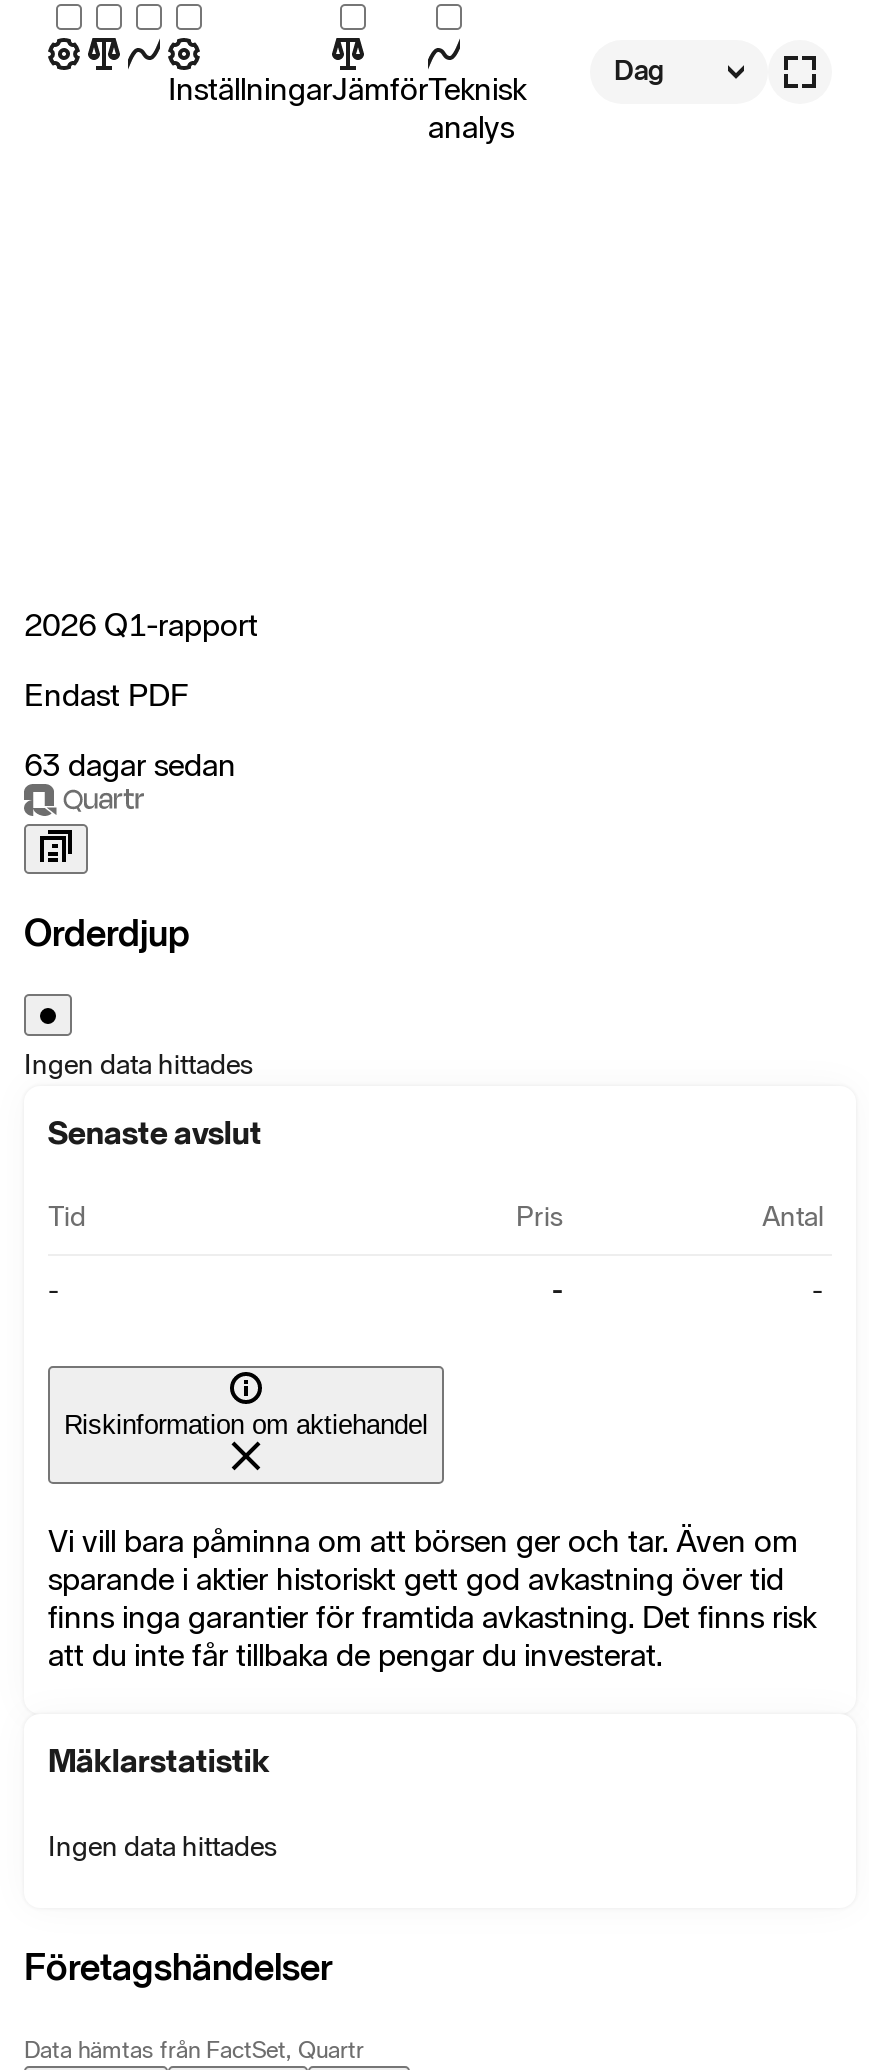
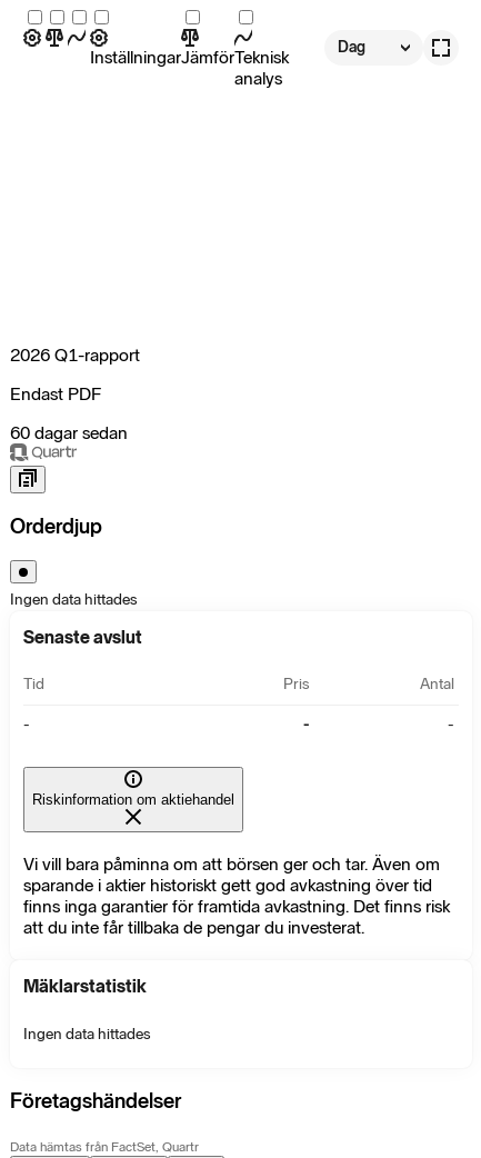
[24,746,236,784] 63 dagar sedan -> [10,422,128,443] 60 dagar sedan

